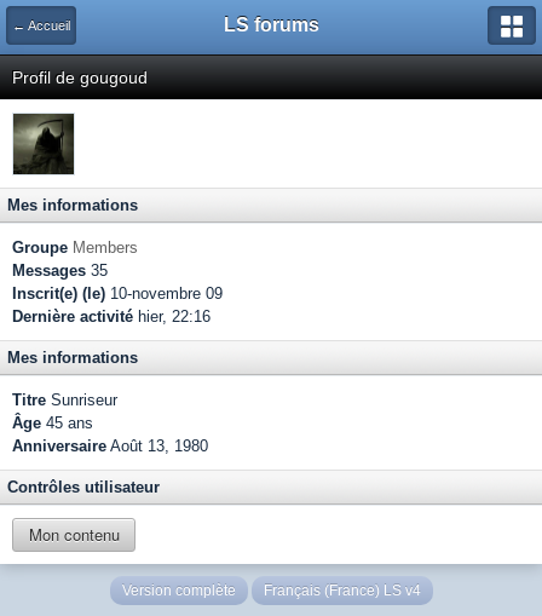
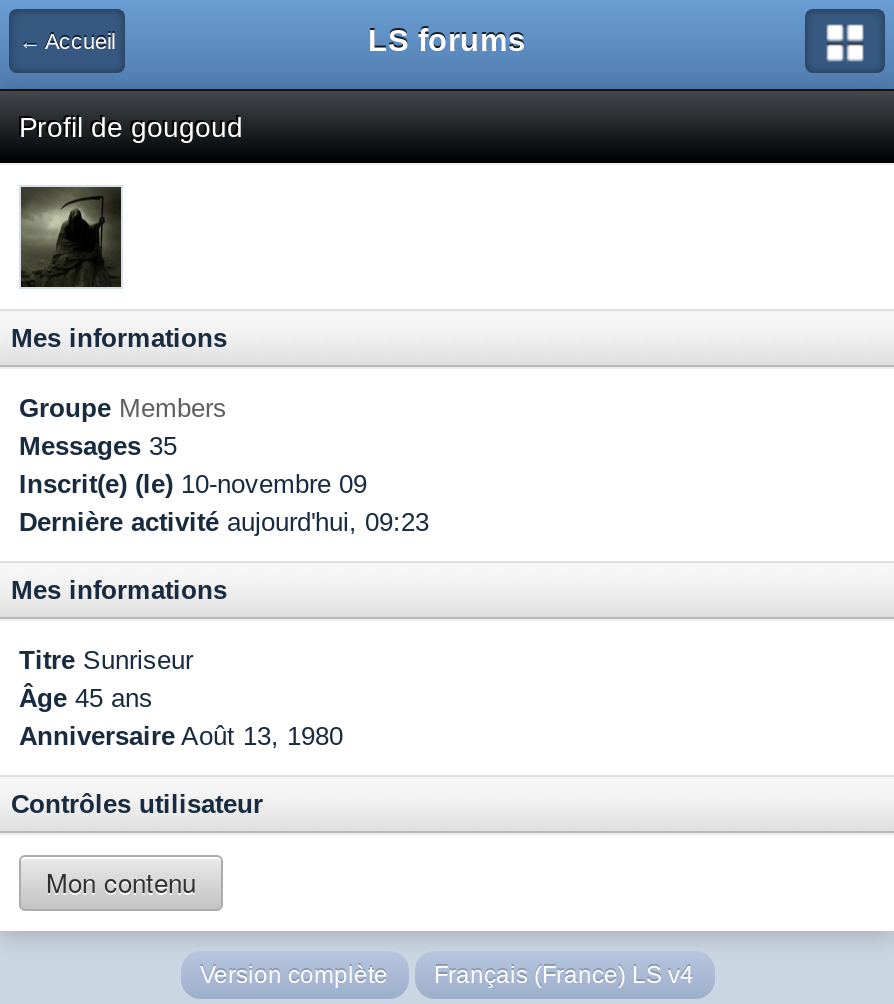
[12,307,211,326] Dernière activité hier, 22:16 -> [19,507,429,537] Dernière activité aujourd'hui, 09:23

